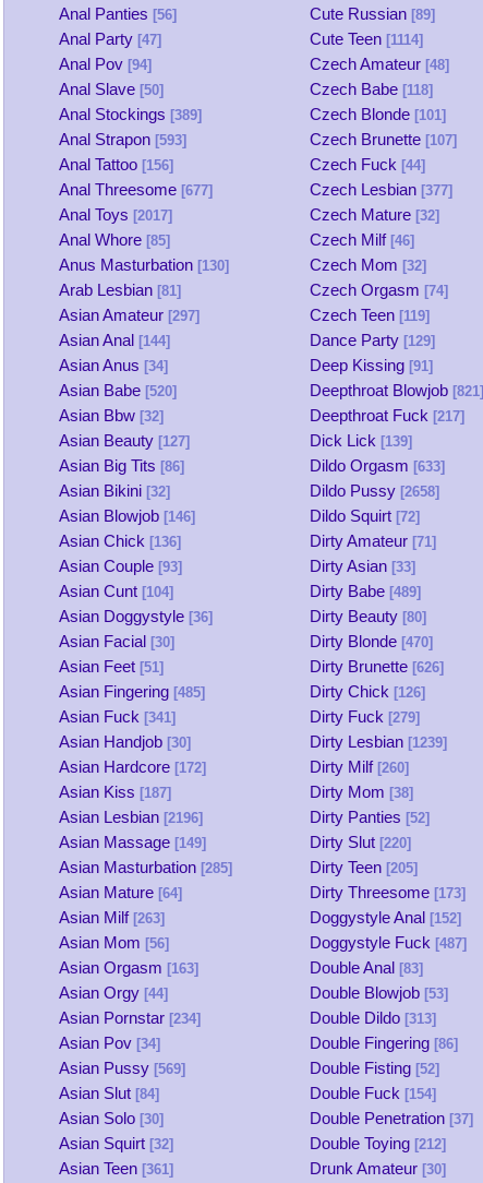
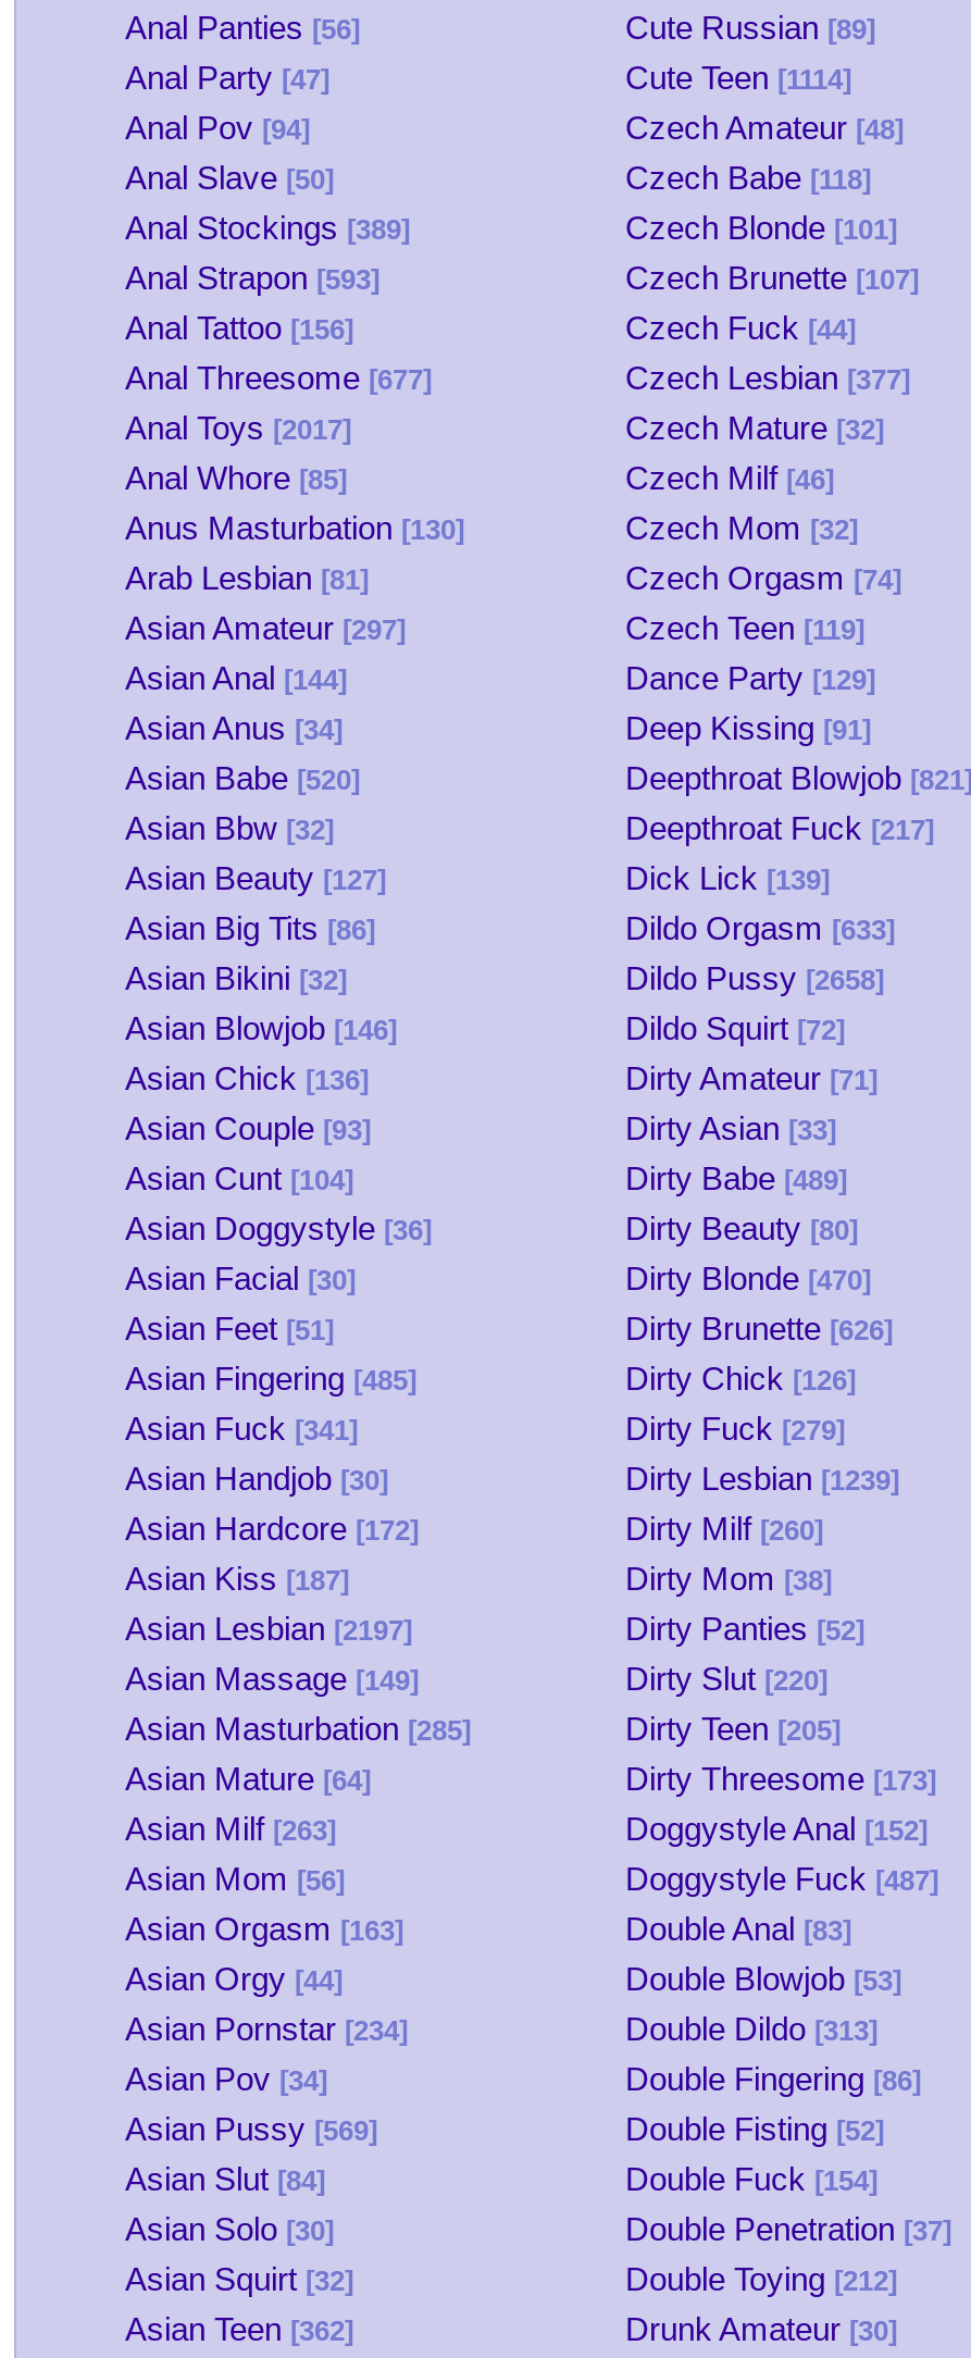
[59,808,203,826] Asian Lesbian [2196] -> [125,1610,412,1647] Asian Lesbian [2197]
[59,1159,173,1178] Asian Teen [361] -> [125,2310,353,2347] Asian Teen [362]

